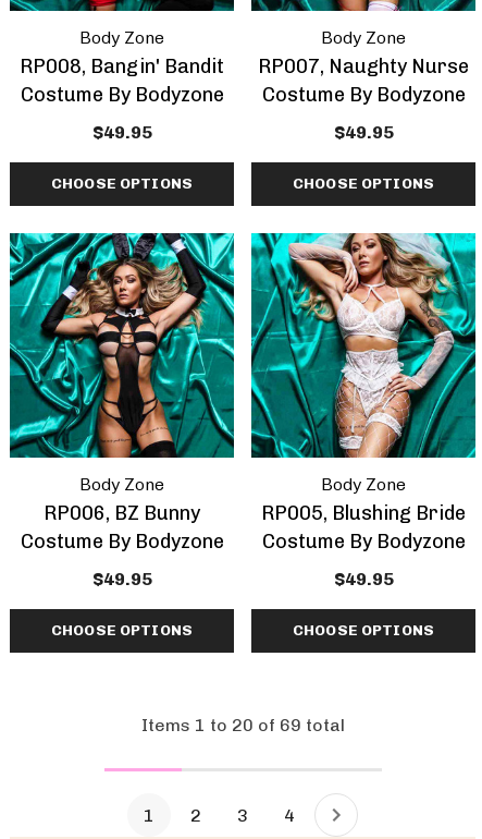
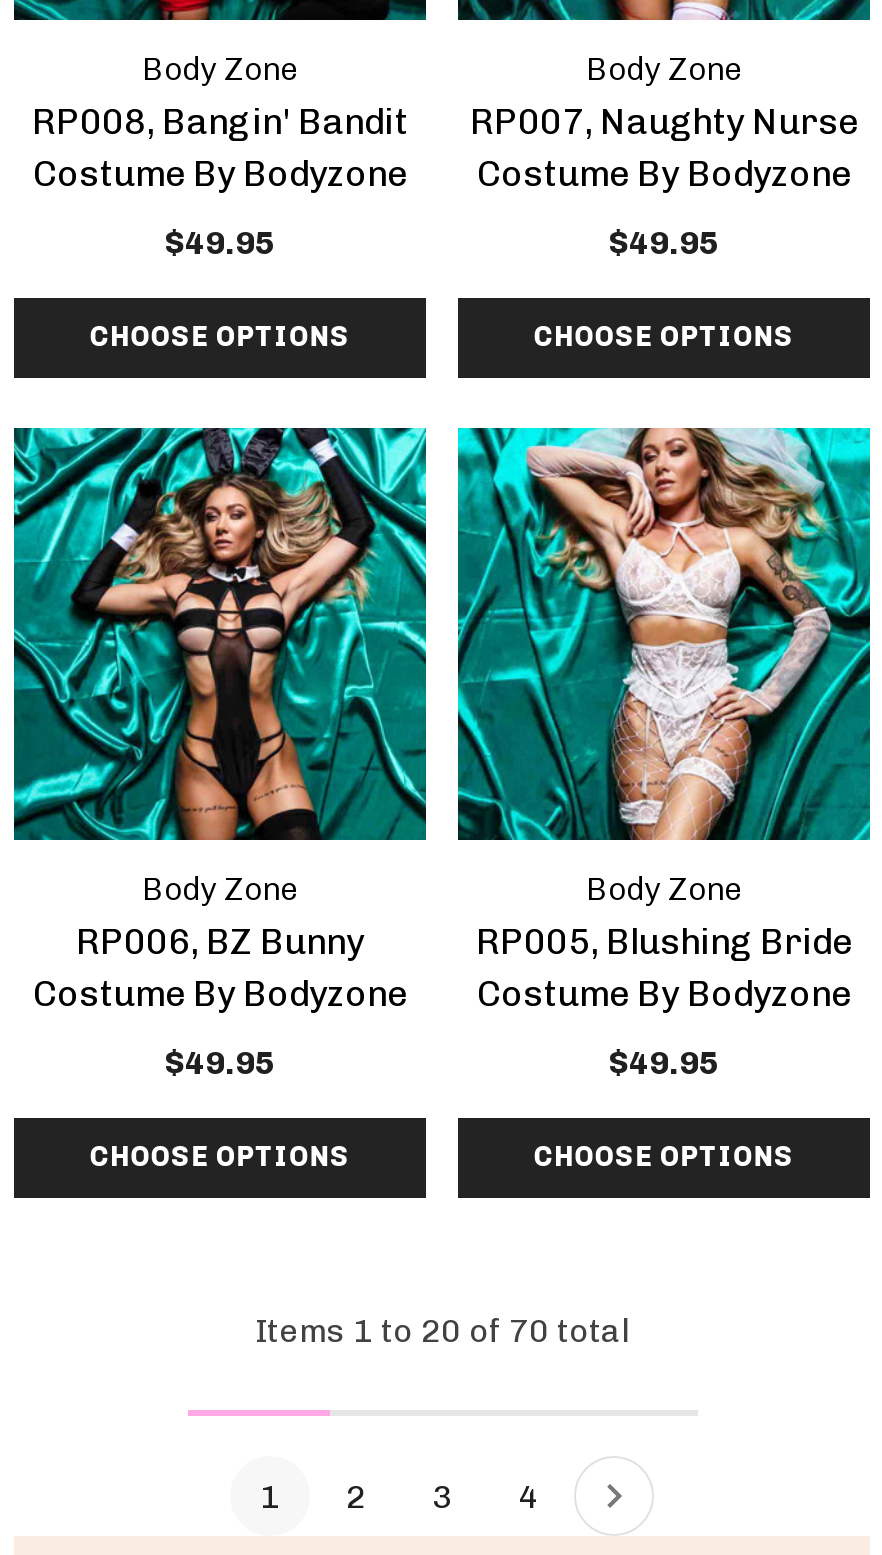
[141,715,344,735] Items 1 to 20 of 69 total -> [255,1312,629,1350] Items 1 to 20 of 70 total

